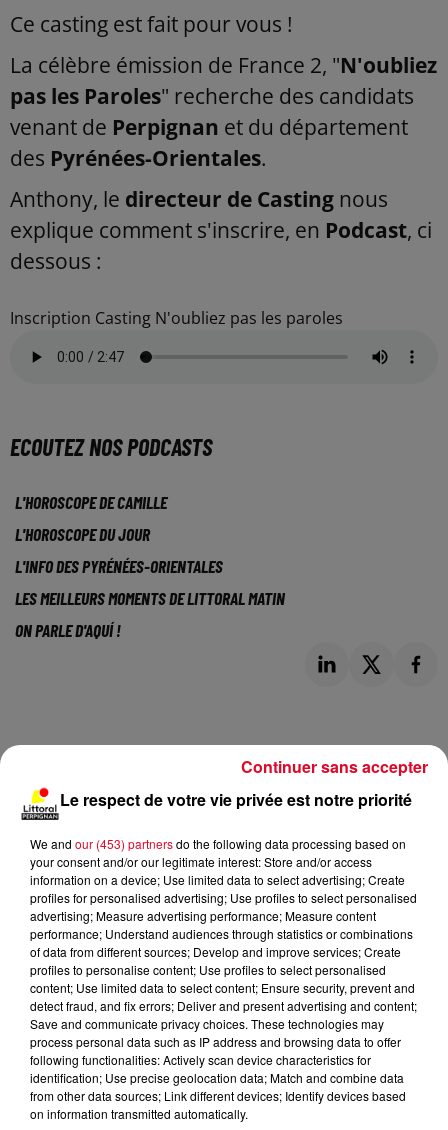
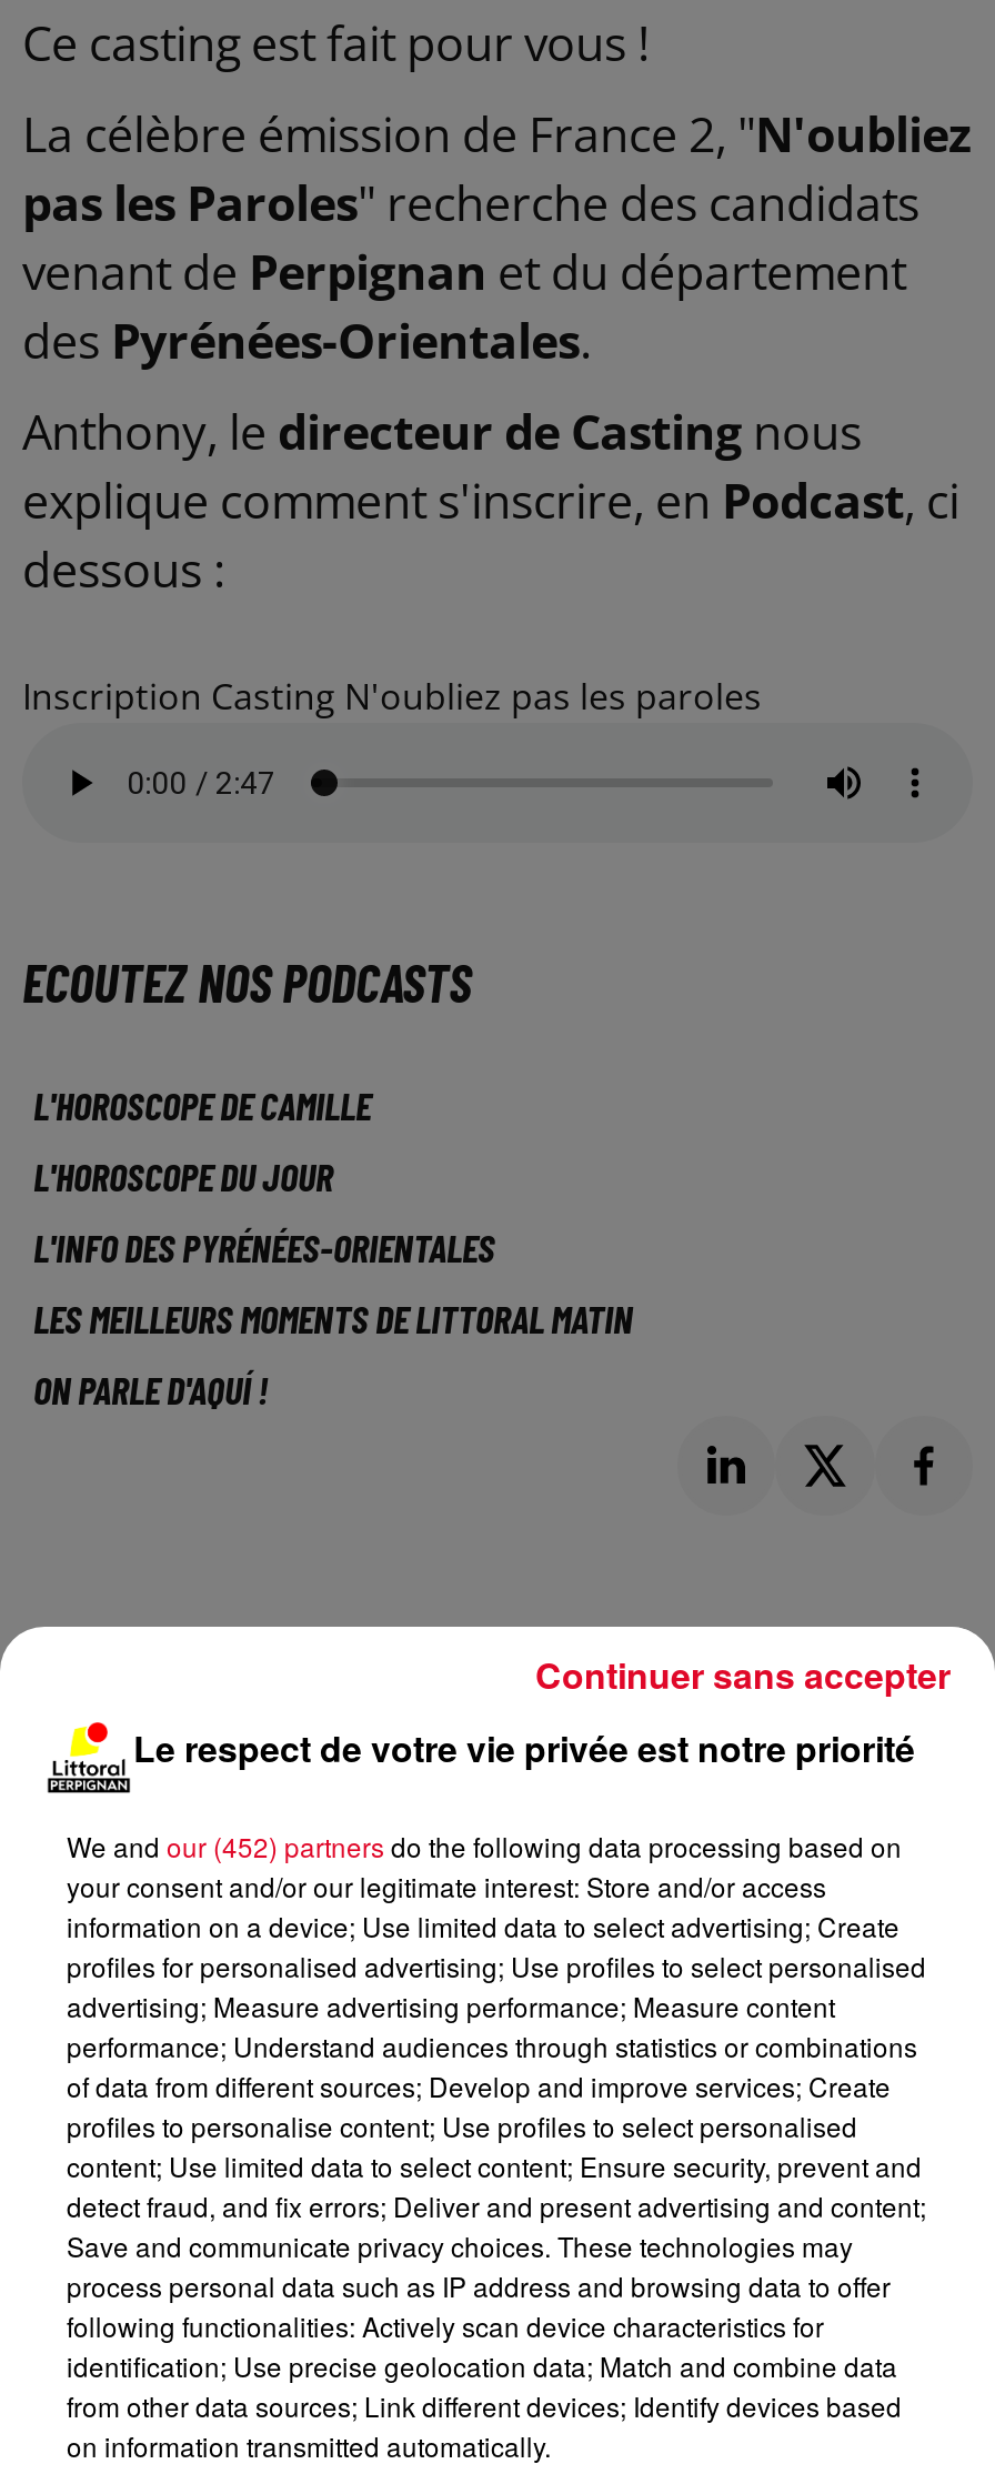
[30,834,406,851] We and our (453) partners do the following data processing based on -> [67,1826,902,1863] We and our (452) partners do the following data processing based on

